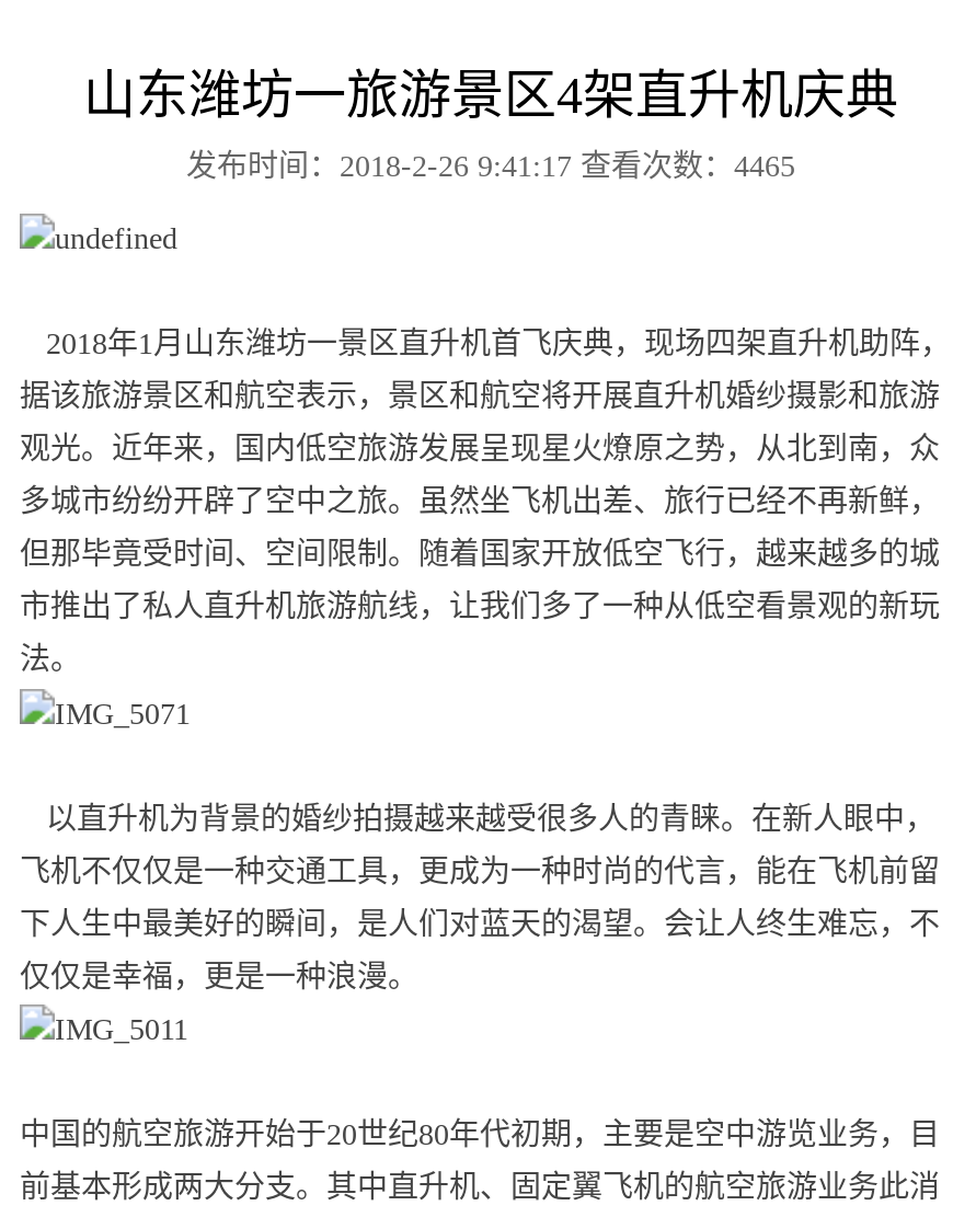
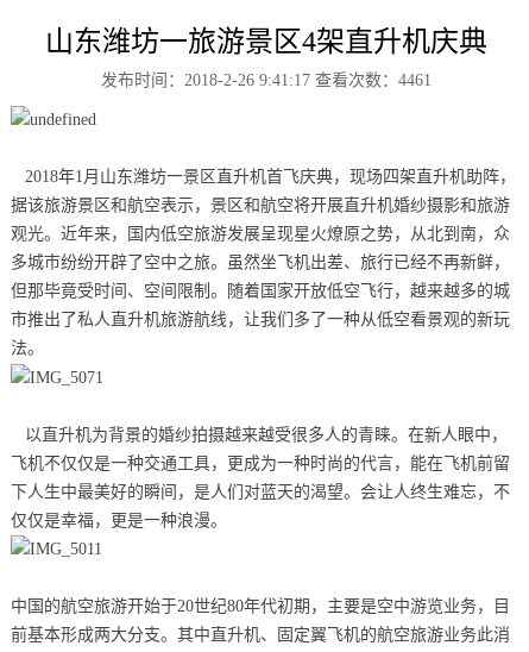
[186,150,795,183] 发布时间：2018-2-26 9:41:17 查看次数：4465 -> [101,71,432,89] 发布时间：2018-2-26 9:41:17 查看次数：4461

